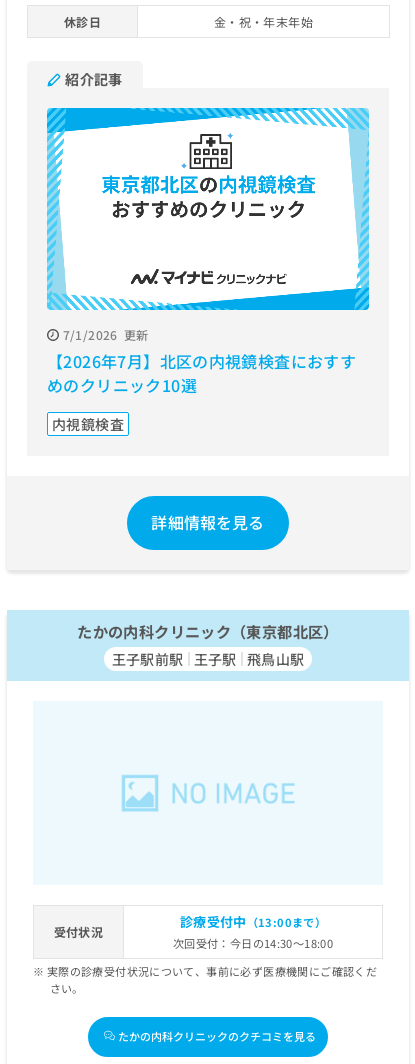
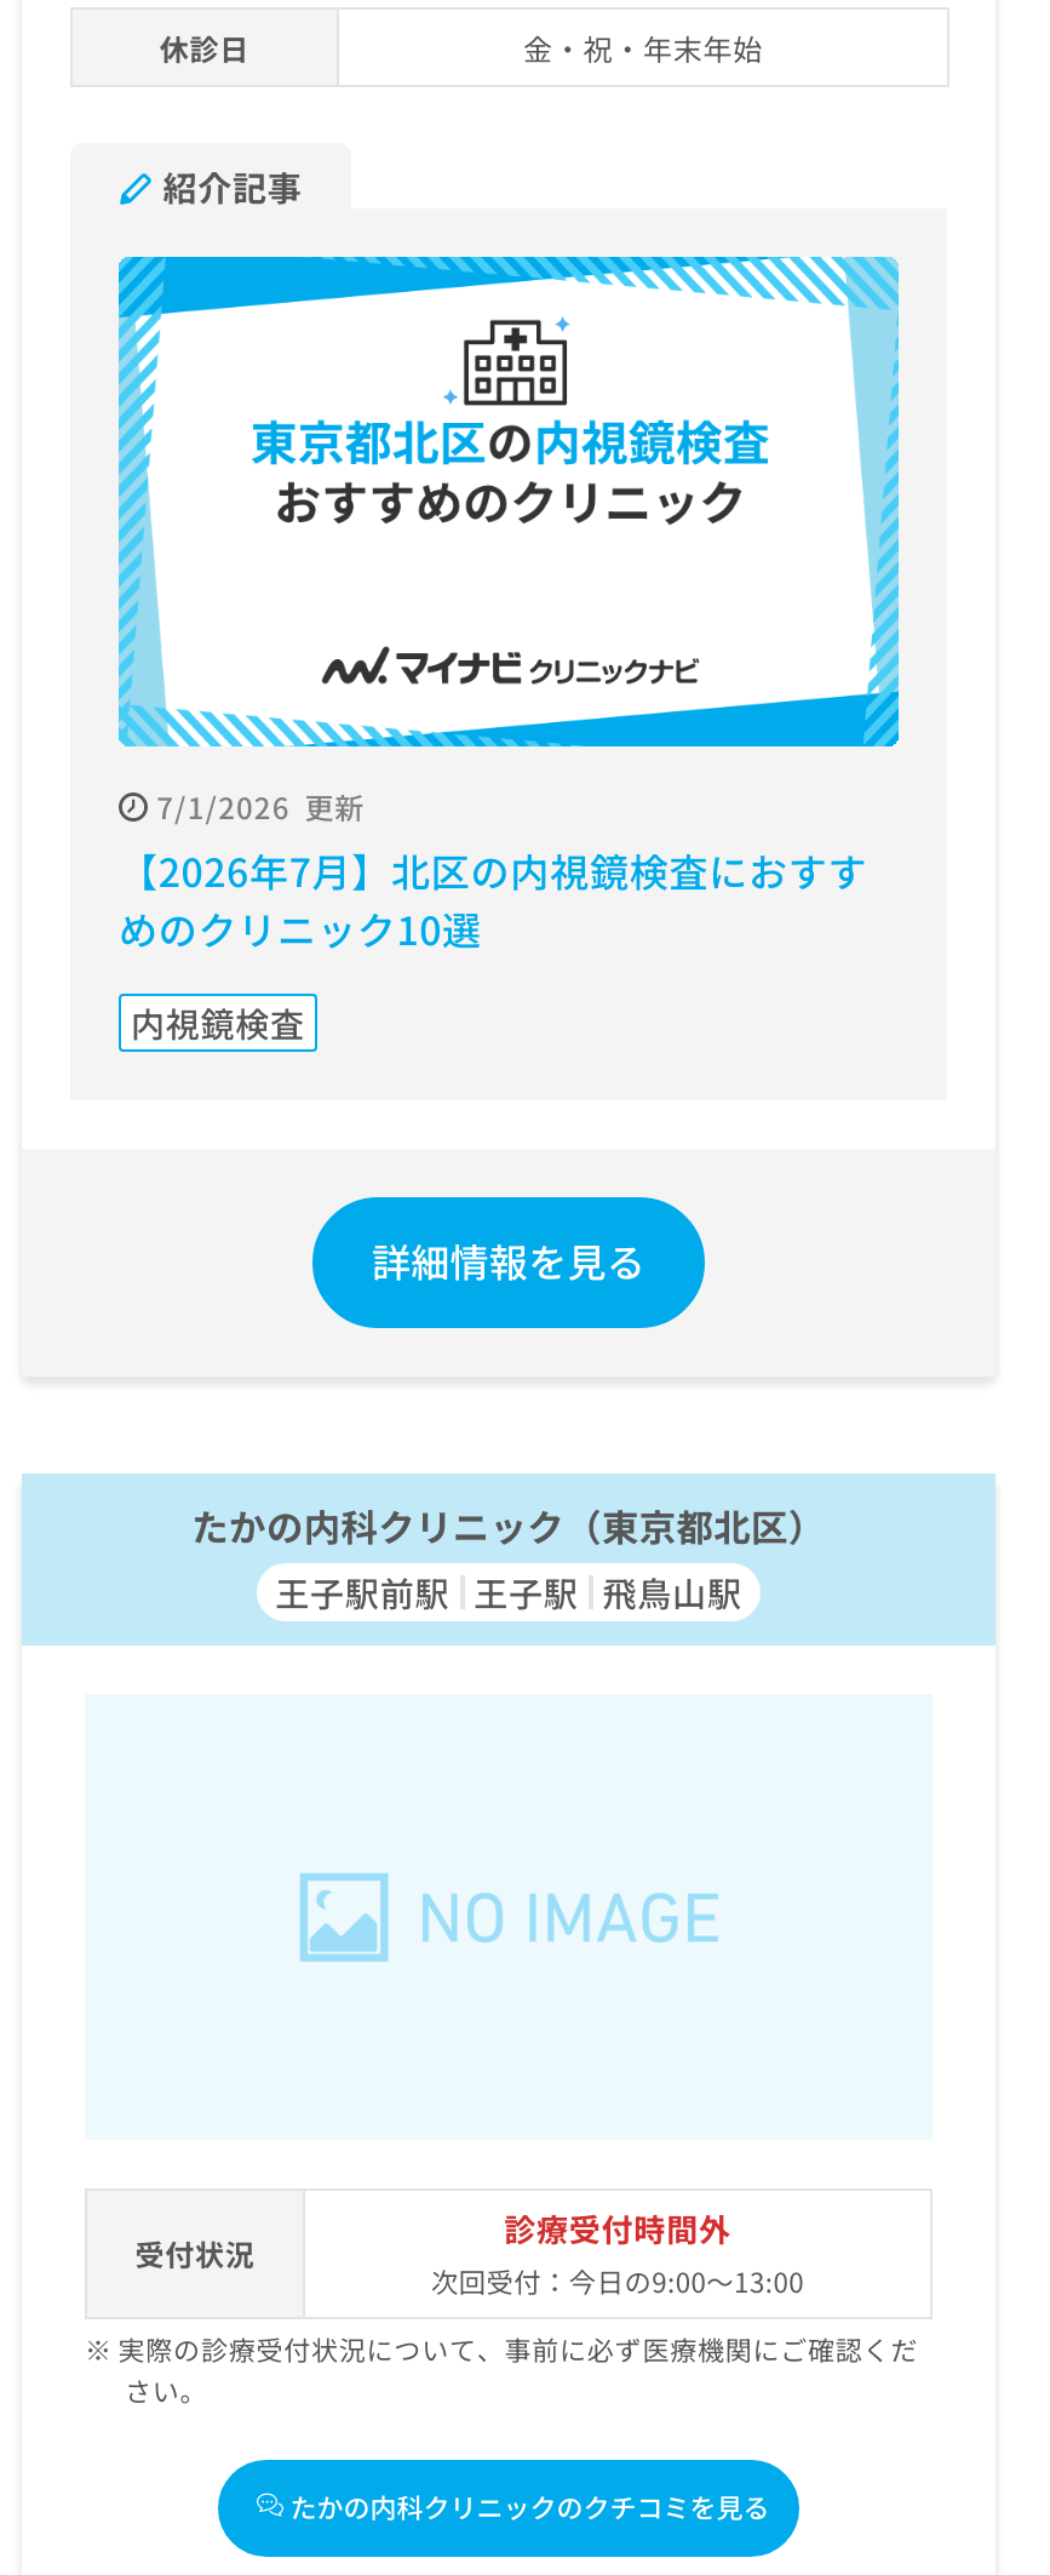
[173,911,333,950] 診療受付中（13:00まで） | 次回受付：今日の14:30～18:00 -> [431,2204,804,2299] 診療受付時間外 | 次回受付：今日の9:00～13:00

